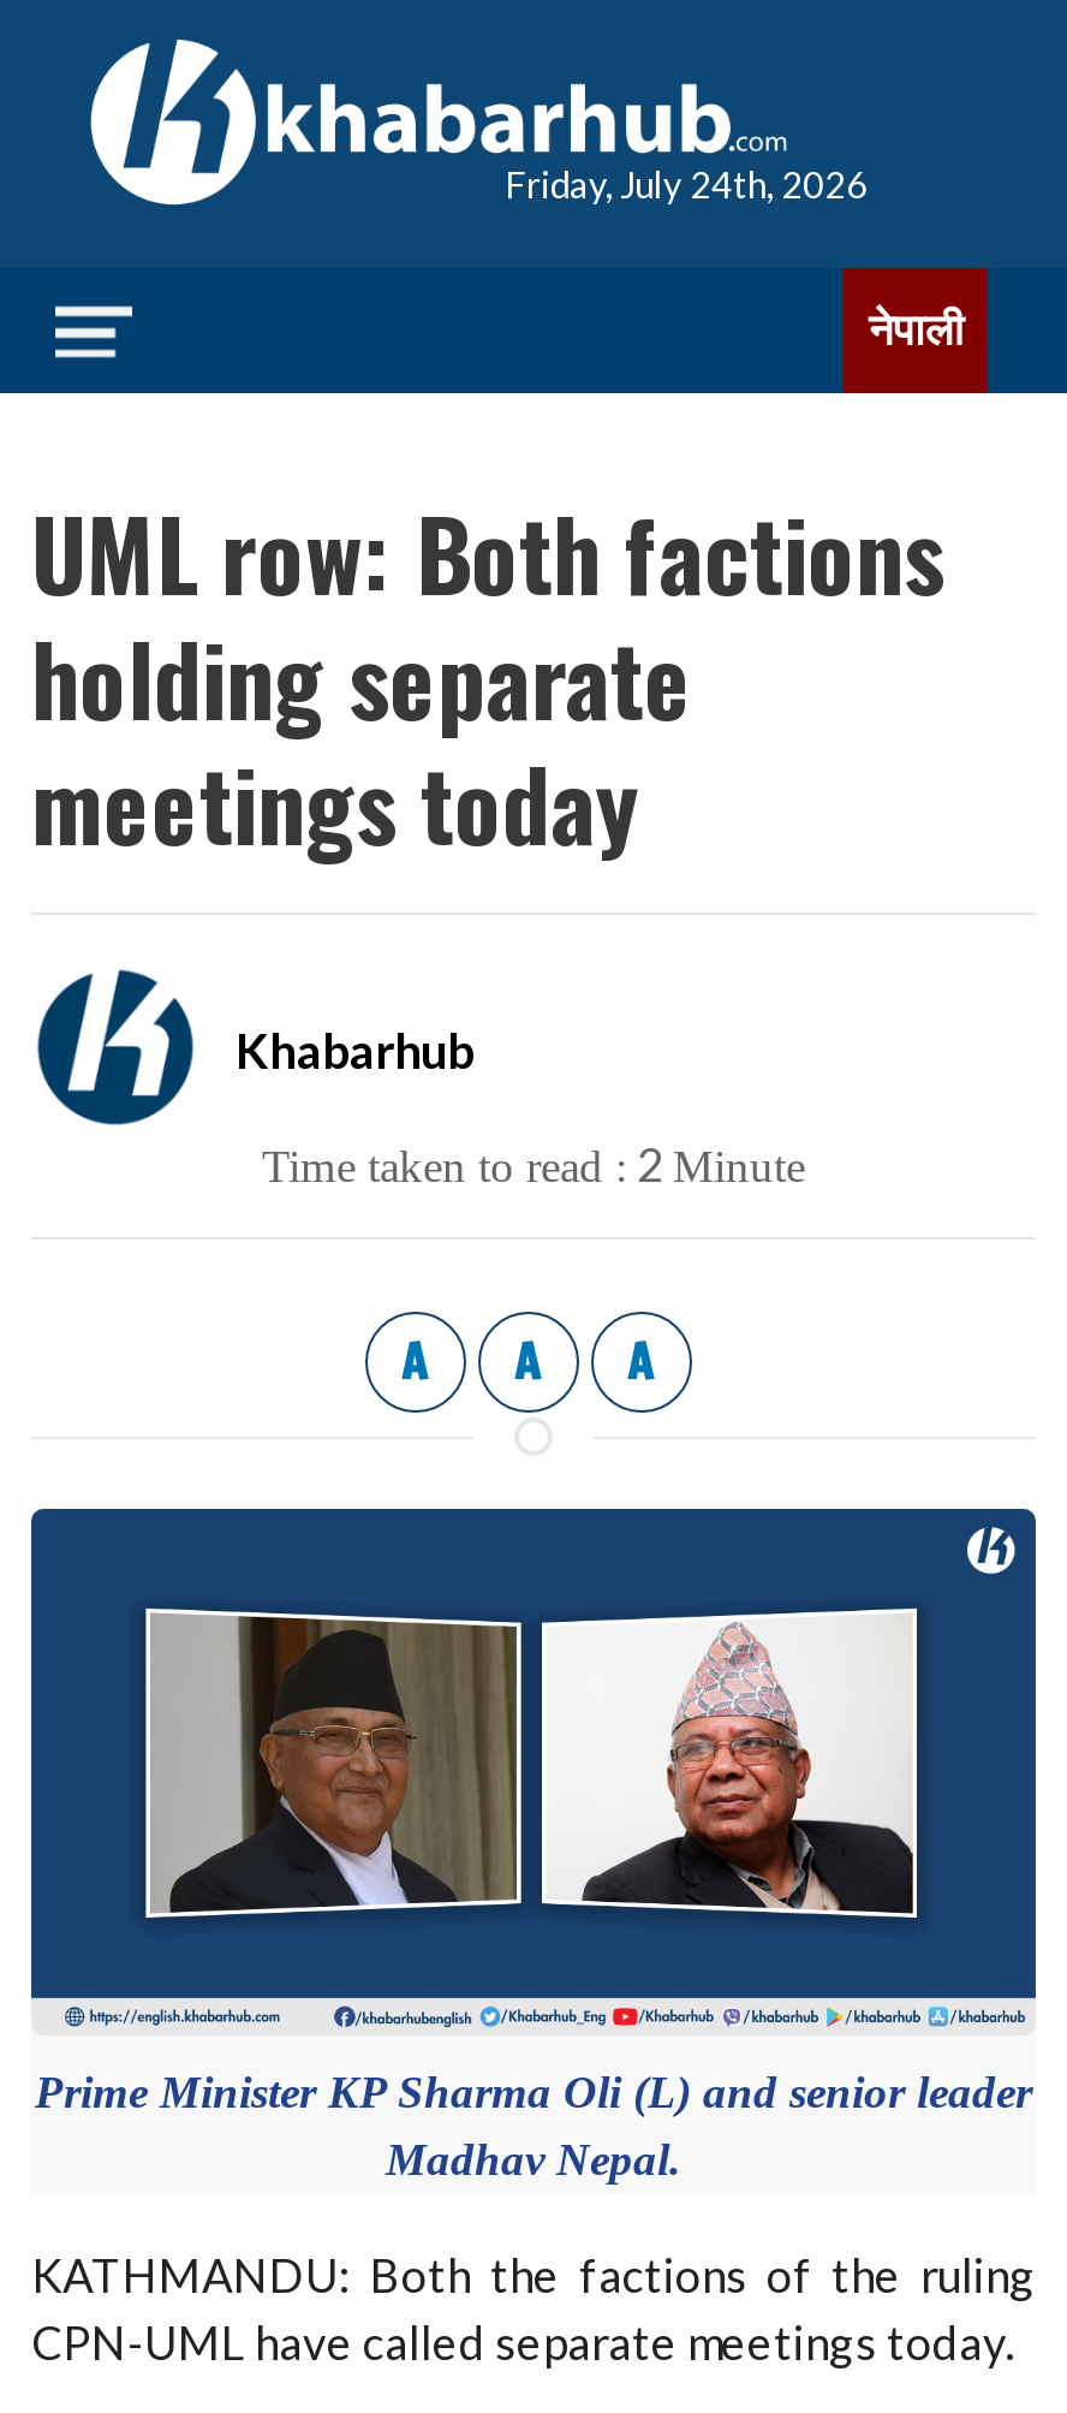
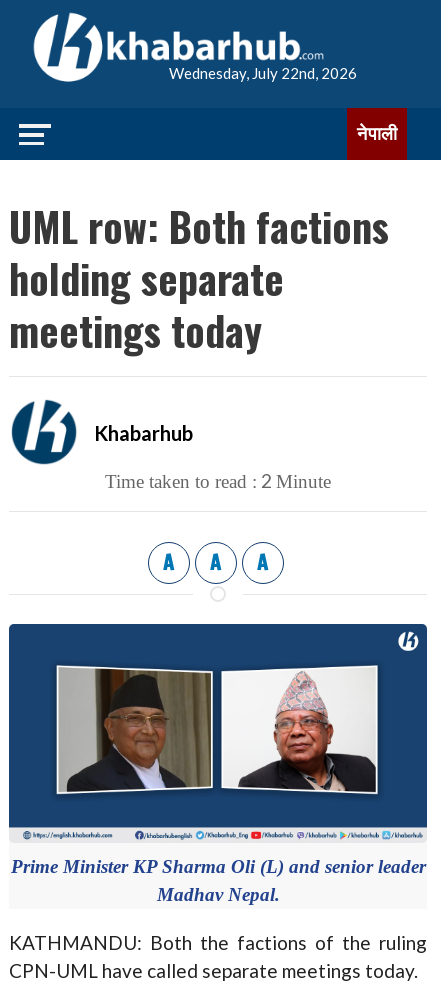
[505,162,868,206] Friday, July 24th, 2026 -> [169,64,357,82] Wednesday, July 22nd, 2026

